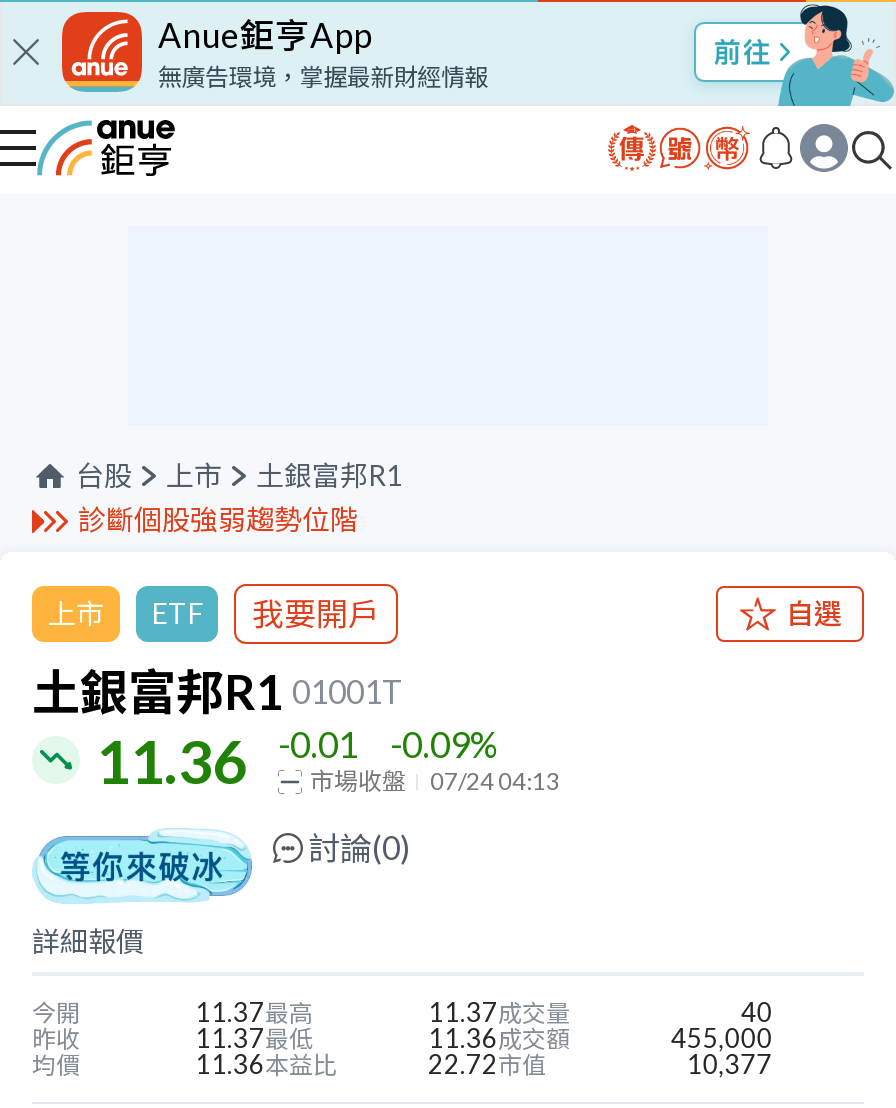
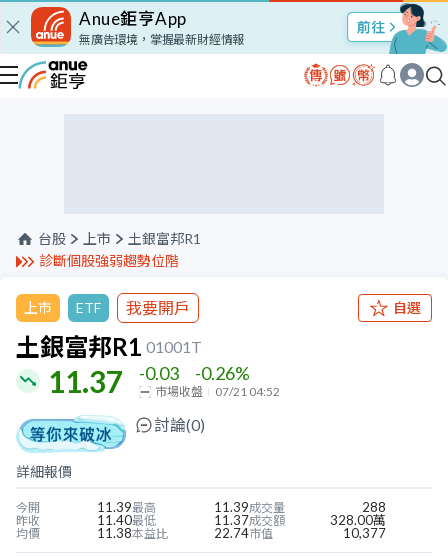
[96,724,246,796] 11.36 -> [48,363,123,399] 11.37
[278,722,358,766] -0.01 -> [139,362,179,384] -0.03
[390,722,500,766] -0.09% -> [195,362,250,384] -0.26%
[310,766,560,796] 市場收盤 07/24 04:13 -> [155,384,280,399] 市場收盤 07/21 04:52
[195,996,313,1028] 11.37最高 -> [97,499,156,515] 11.39最高
[428,996,570,1028] 11.37成交量 -> [214,499,285,515] 11.39成交量
[740,996,772,1028] 40 -> [362,499,386,515] 288
[195,1022,772,1054] 11.37最低 | 11.36成交額 | 455,000 -> [97,512,386,528] 11.40最低 | 11.37成交額 | 328.00萬
[195,1048,337,1080] 11.36本益比 -> [97,525,168,541] 11.38本益比
[428,1048,546,1080] 22.72市值 -> [214,525,273,541] 22.74市值

